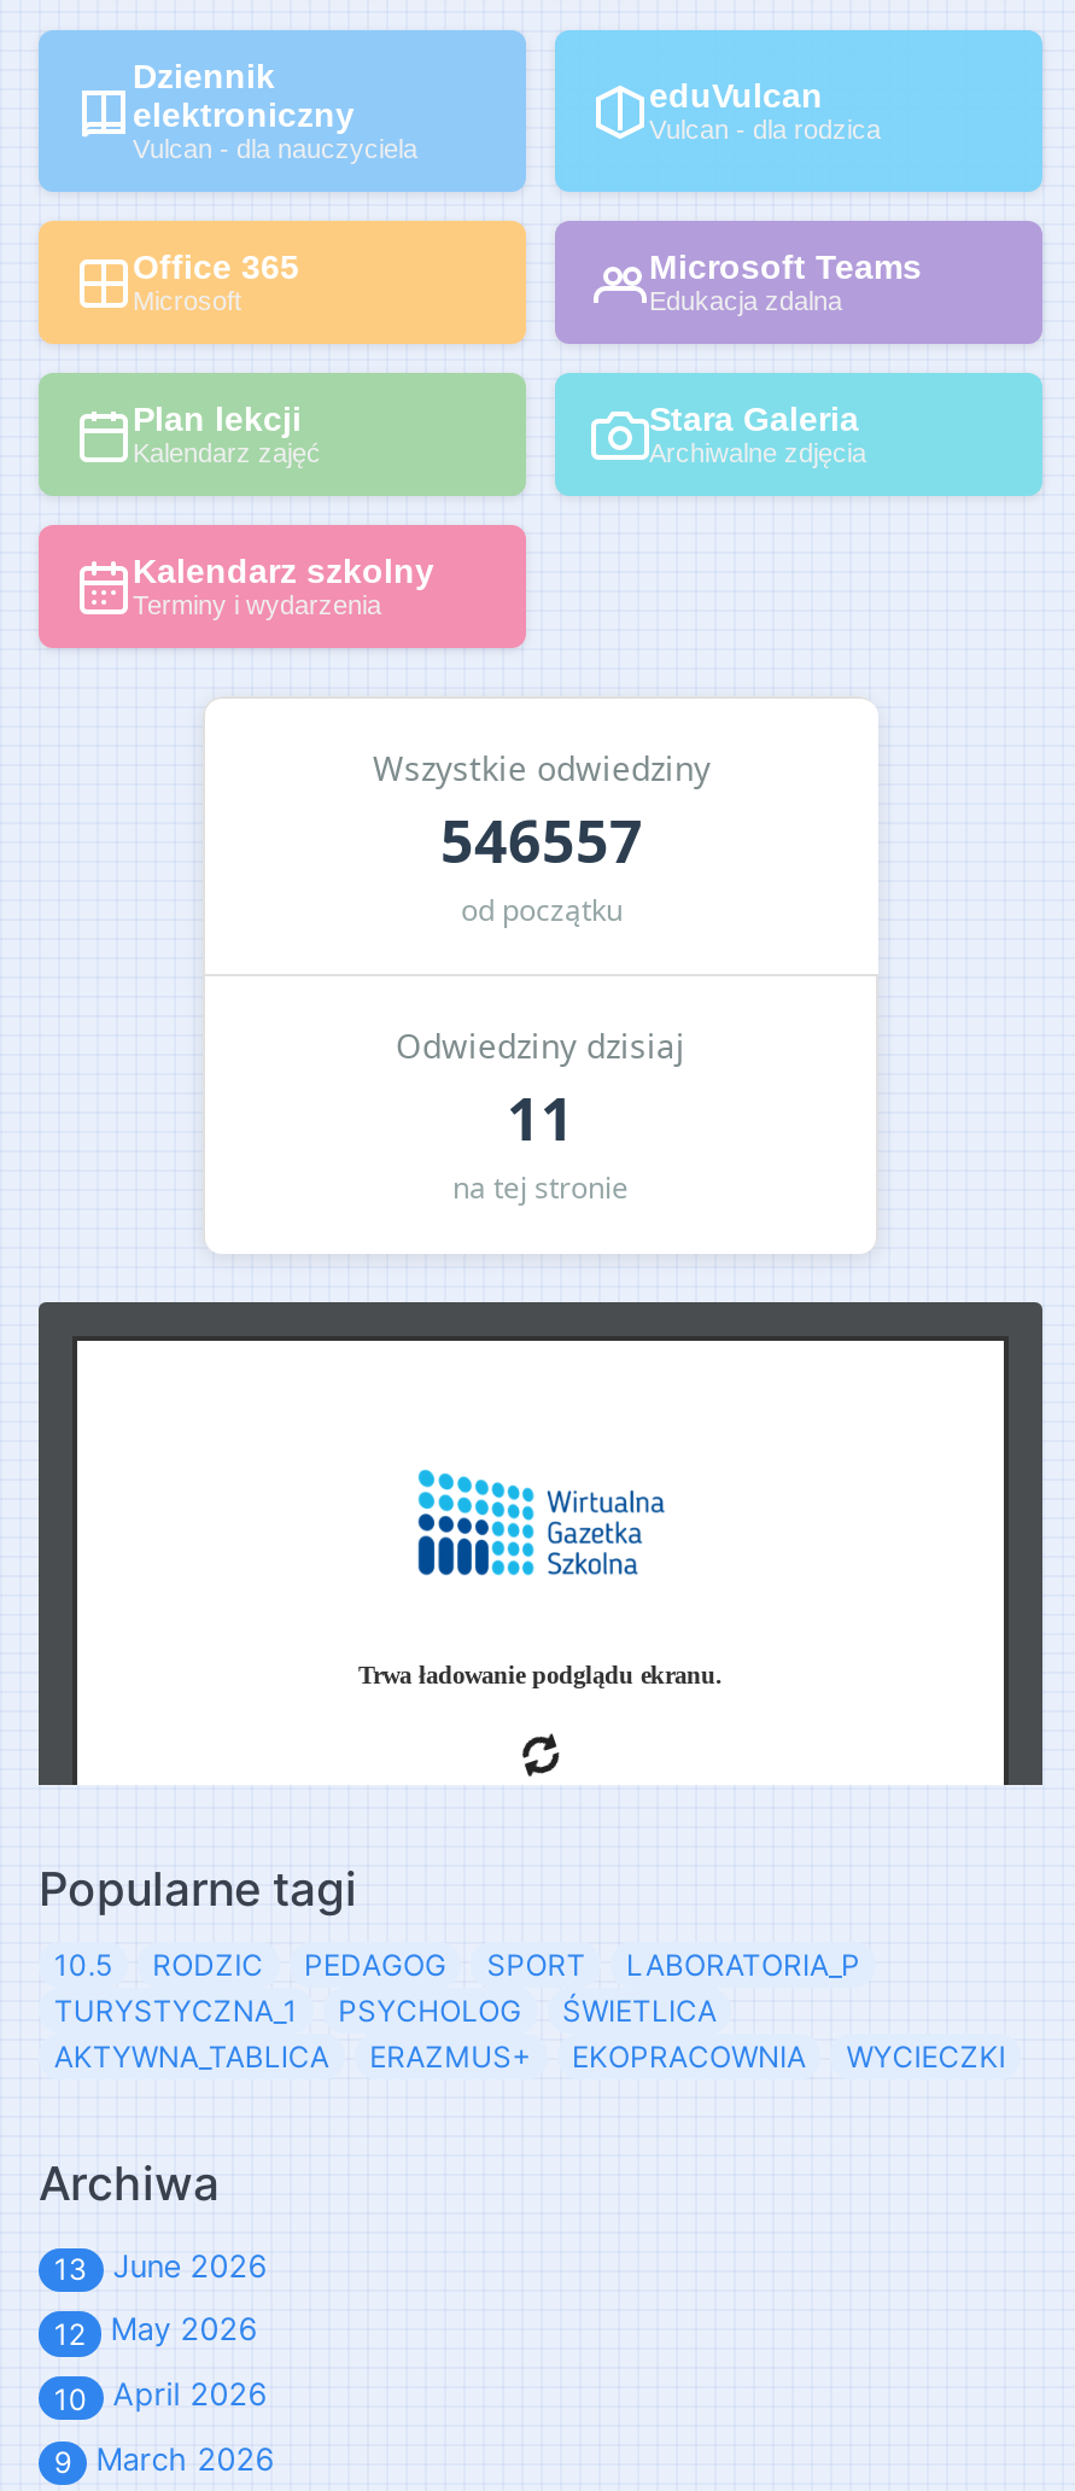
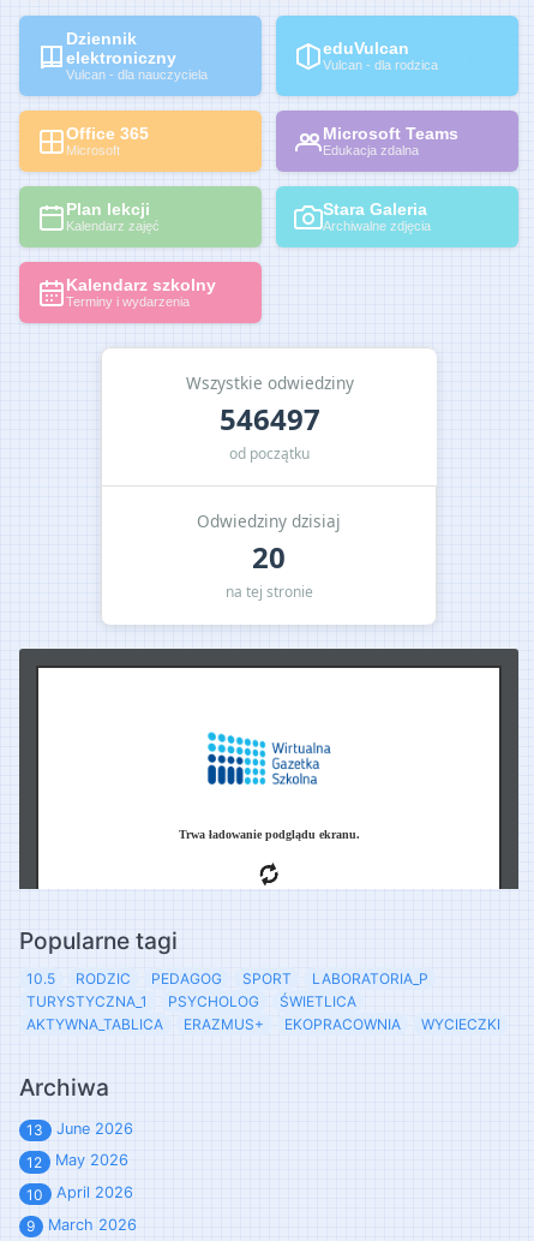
[440,801,643,881] 546557 -> [219,399,320,439] 546497
[507,1079,574,1158] 11 -> [252,537,286,577] 20

